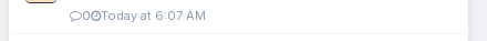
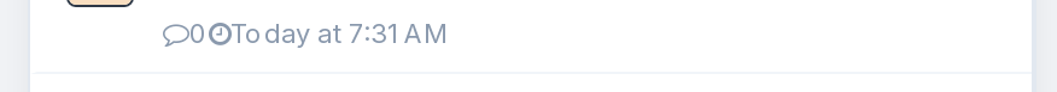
[82,8,206,23] 0 Today at 6:07 AM -> [189,17,448,50] 0 Today at 7:31 AM

